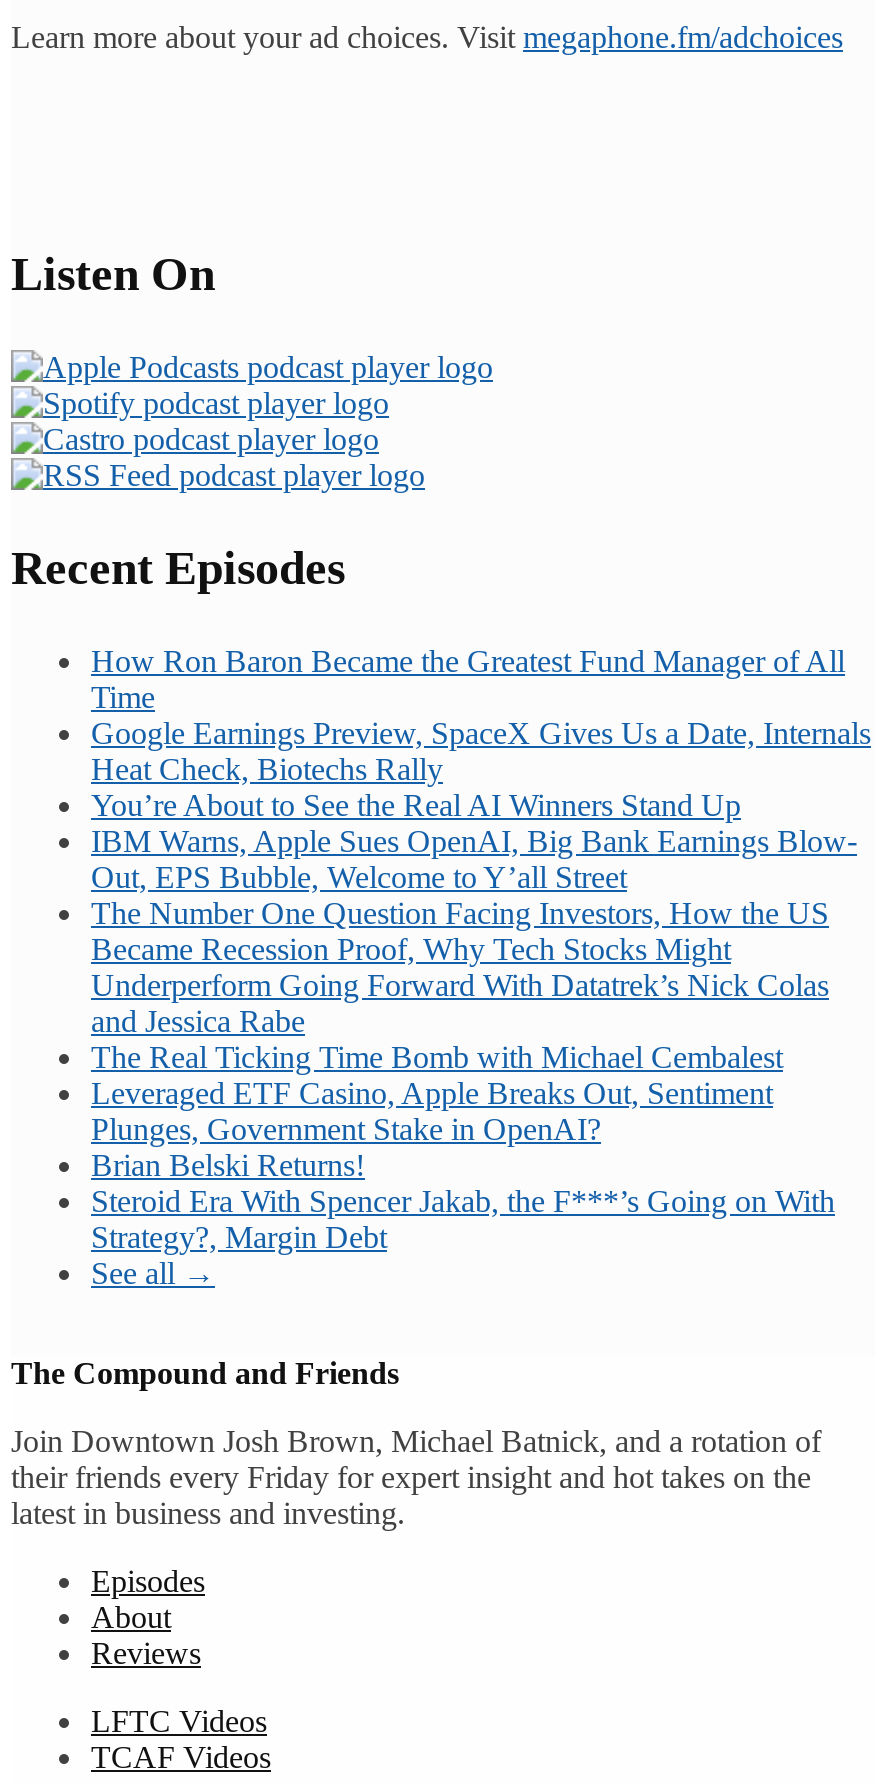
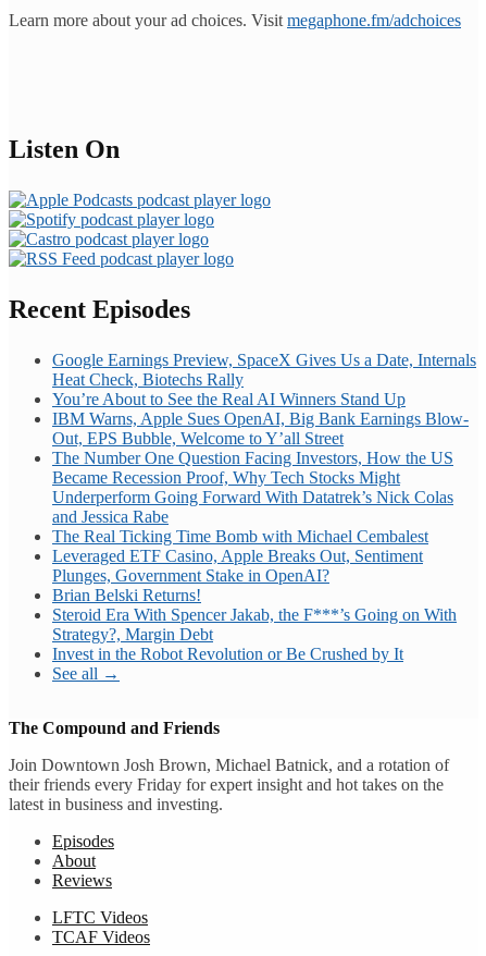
[91,645,845,715] How Ron Baron Became the Greatest Fund Manager of All | Time -> none
moved [91,717,871,1255] -> [52,351,476,644]: Google Earnings Preview, SpaceX Gives Us a Date, Internals | Heat Check, Biotechs Rally | You’re About to See the Real AI Winners Stand Up | ... | Steroid Era With Spencer Jakab, the F***’s Going on With | Strategy?, Margin Debt
none -> [52,645,403,664] Invest in the Robot Revolution or Be Crushed by It

